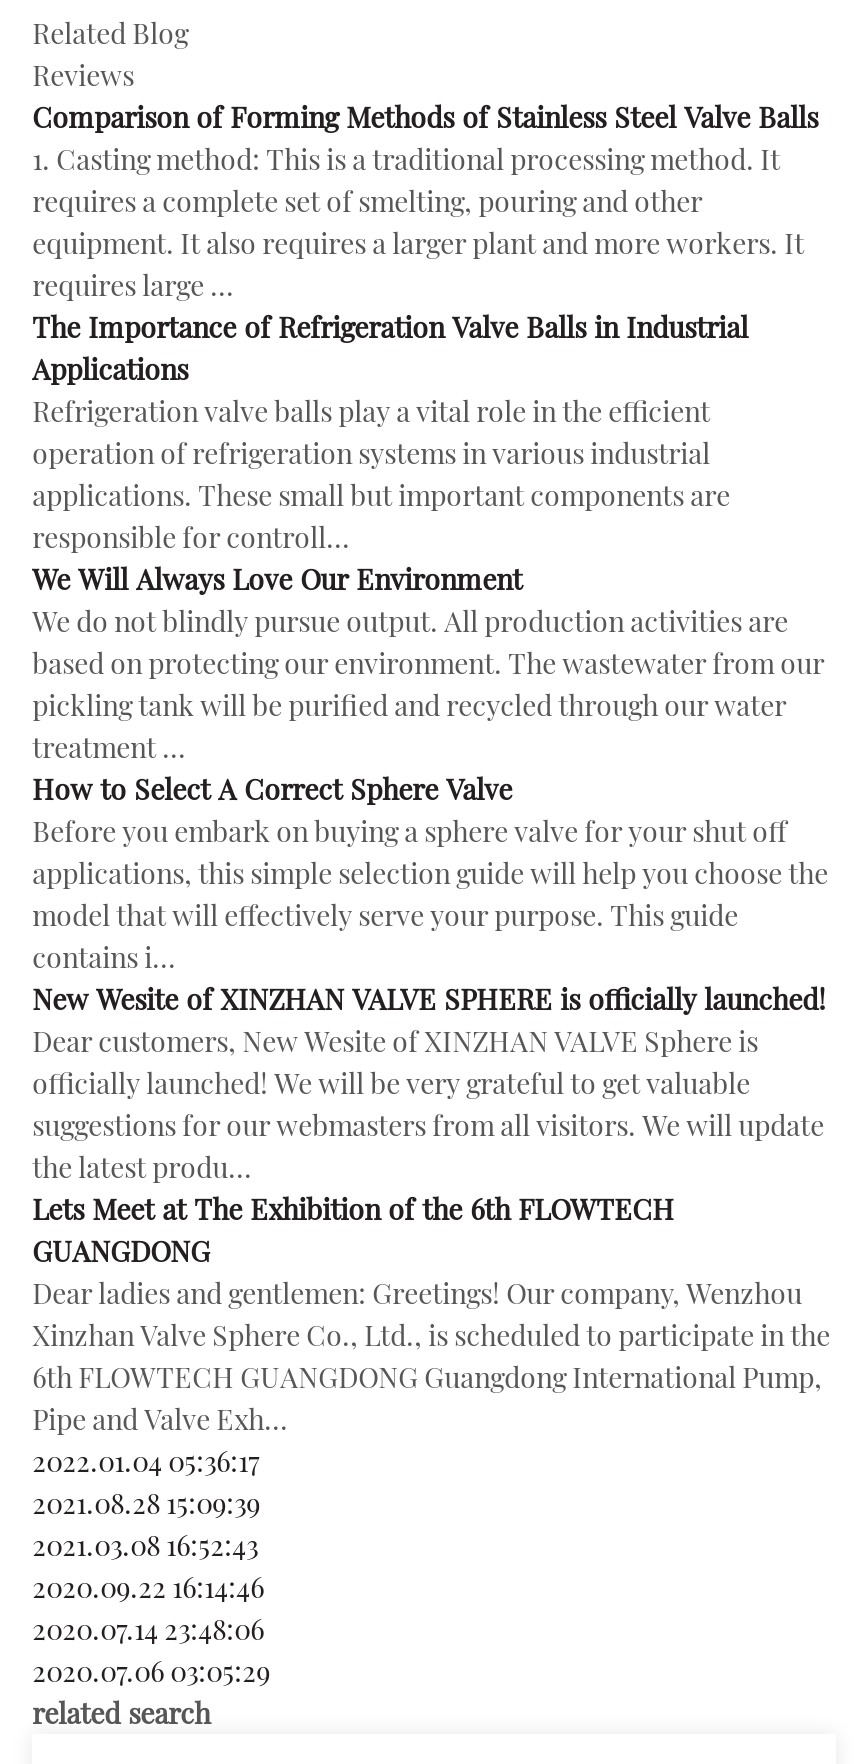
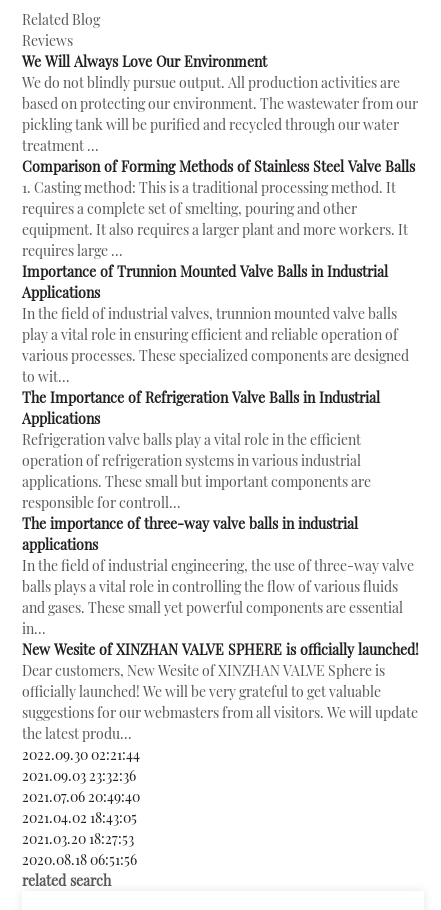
moved [32,98,818,304] -> [22,157,415,260]: Comparison of Forming Methods of Stainless Steel Valve Balls | 1. Casting method: This is a traditional processing method. It | requires a complete set of smelting, pouring and other | equipment. It also requires a larger plant and more workers. It | requires large ...
none -> [22,262,409,386] Importance of Trunnion Mounted Valve Balls in Industrial | Applications | In the field of industrial valves, trunnion mounted valve balls | play a vital role in ensuring efficient and reliable operation of | various processes. These specialized components are designed | to wit...
moved [32,308,748,556] -> [22,388,380,512]: The Importance of Refrigeration Valve Balls in Industrial | Applications | Refrigeration valve balls play a vital role in the efficient | operation of refrigeration systems in various industrial | applications. These small but important components are | responsible for controll...
moved [32,560,824,766] -> [22,52,418,155]: We Will Always Love Our Environment | We do not blindly pursue output. All production activities are | based on protecting our environment. The wastewater from our | pickling tank will be purified and recycled through our water | treatment ...
[32,770,828,976] How to Select A Correct Sphere Valve | Before you embark on buying a sphere valve for your shut off | applications, this simple selection guide will help you choose the | model that will effectively serve your purpose. This guide | contains i... -> [22,514,414,638] The importance of three-way valve balls in industrial | applications | In the field of industrial engineering, the use of three-way valve | balls plays a vital role in controlling the flow of various fluids | and gases. These small yet powerful components are essential | in...
moved [32,980,826,1186] -> [22,640,419,743]: New Wesite of XINZHAN VALVE SPHERE is officially launched! | Dear customers, New Wesite of XINZHAN VALVE Sphere is | officially launched! We will be very grateful to get valuable | suggestions for our webmasters from all visitors. We will update | the latest produ...
[32,1190,830,1690] Lets Meet at The Exhibition of the 6th FLOWTECH | GUANGDONG | Dear ladies and gentlemen: Greetings! Our company, Wenzhou | Xinzhan Valve Sphere Co., Ltd., is scheduled to participate in the | 6th FLOWTECH GUANGDONG Guangdong International Pump, | Pipe and Valve Exh... | 2022.01.04 05:36:17 | 2021.08.28 15:09:39 | 2021.03.08 16:52:43 | 2020.09.22 16:14:46 | 2020.07.14 23:48:06 | 2020.07.06 03:05:29 -> [22,745,140,869] 2022.09.30 02:21:44 | 2021.09.03 23:32:36 | 2021.07.06 20:49:40 | 2021.04.02 18:43:05 | 2021.03.20 18:27:53 | 2020.08.18 06:51:56

